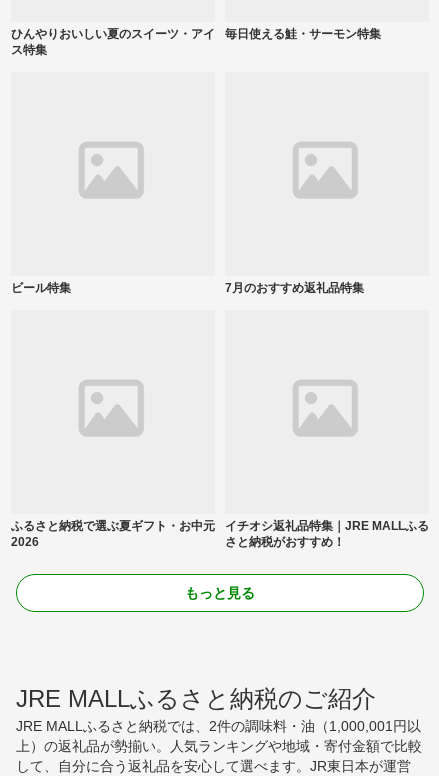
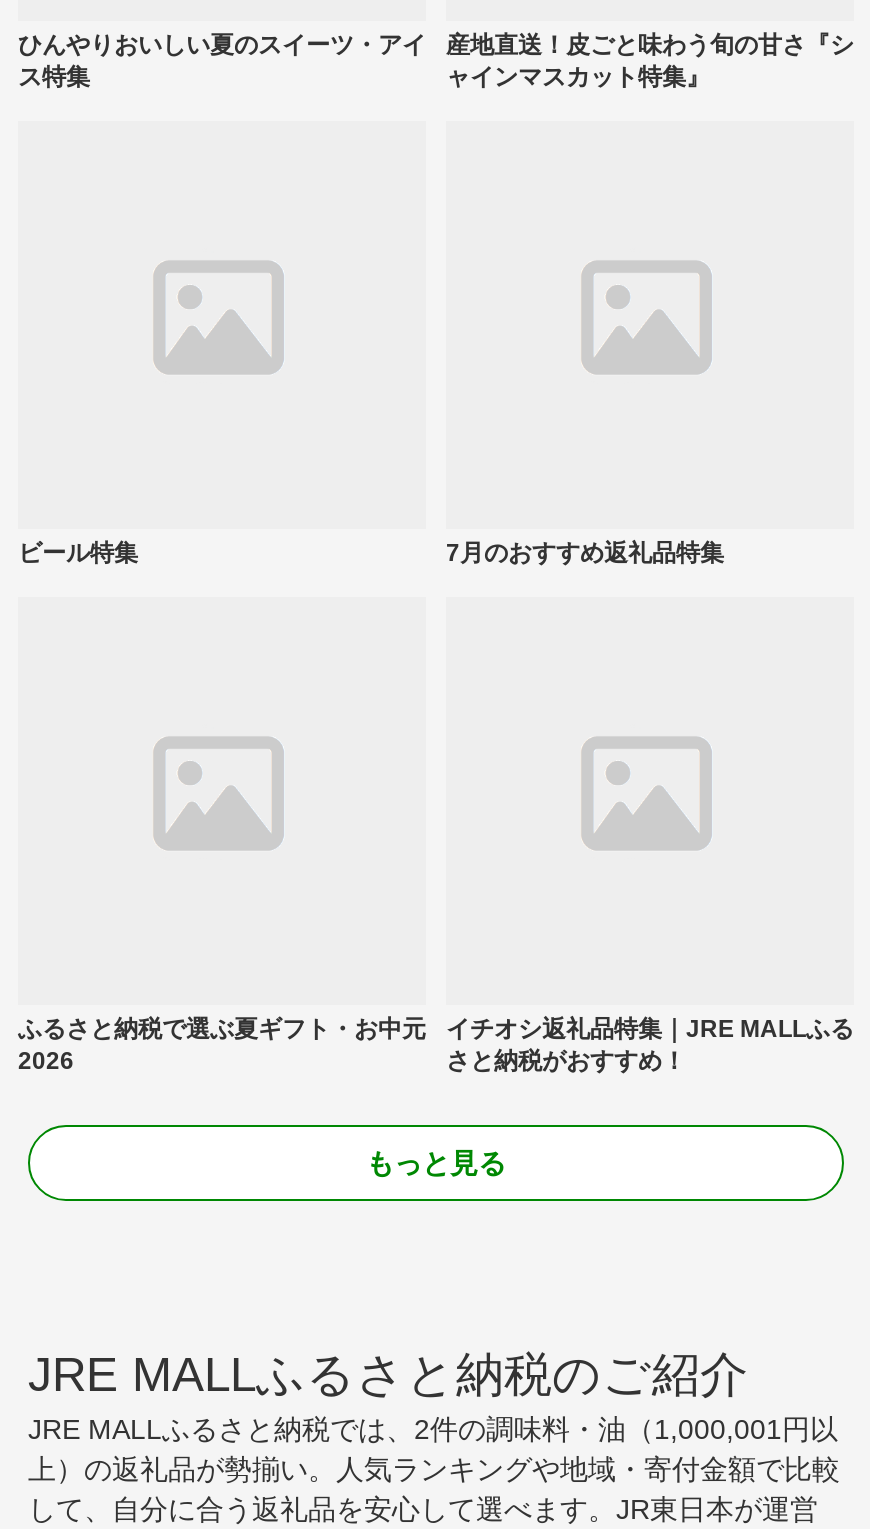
[225,27,381,41] 毎日使える鮭・サーモン特集 -> [446,30,854,90] 産地直送！皮ごと味わう旬の甘さ『シ | ャインマスカット特集』

